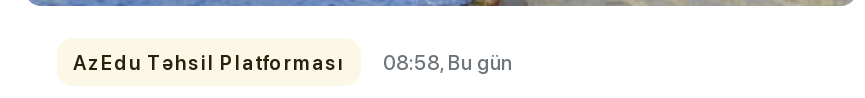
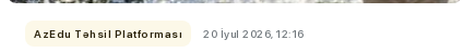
[73,51,512,75] AzEdu Təhsil Platforması 08:58, Bu gün -> [34,28,304,41] AzEdu Təhsil Platforması 20 İyul 2026, 12:16

